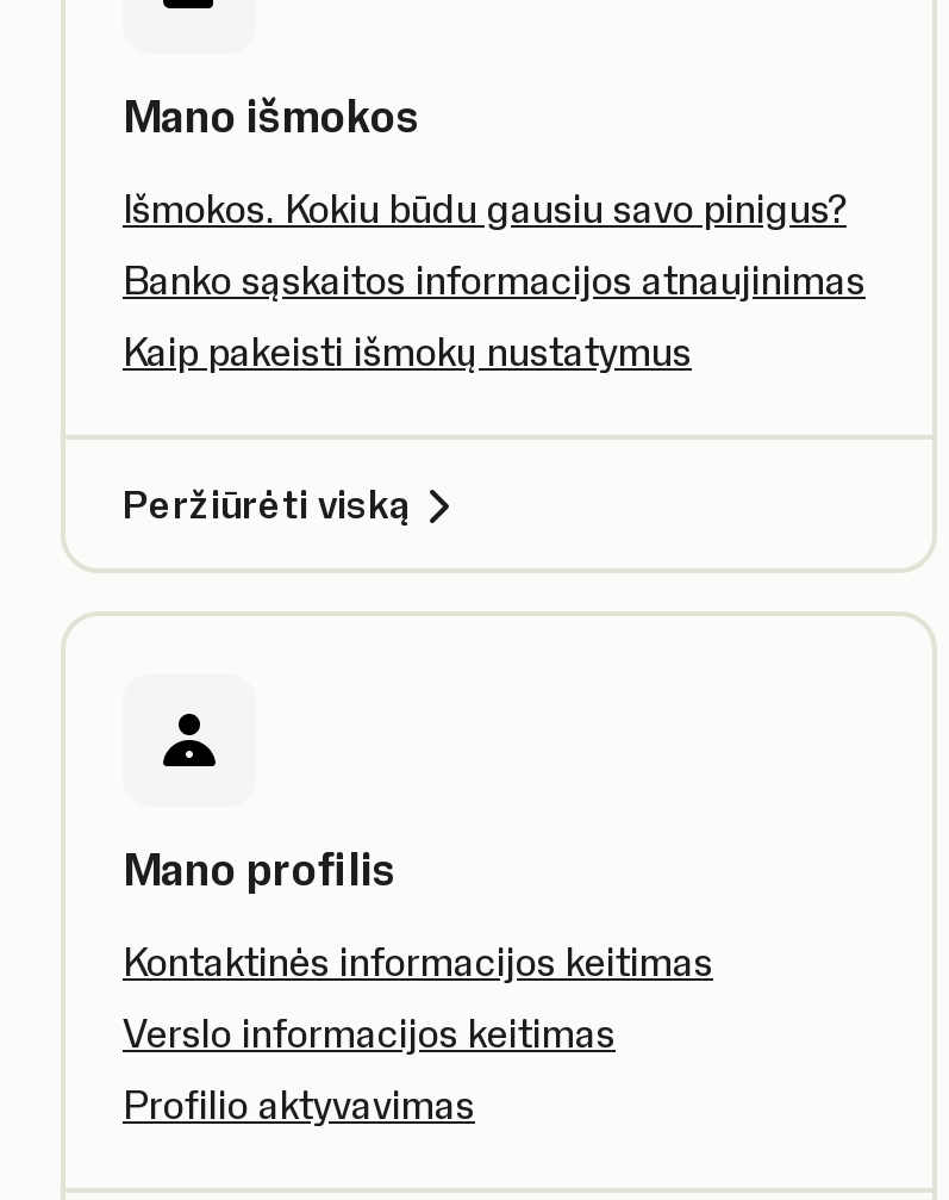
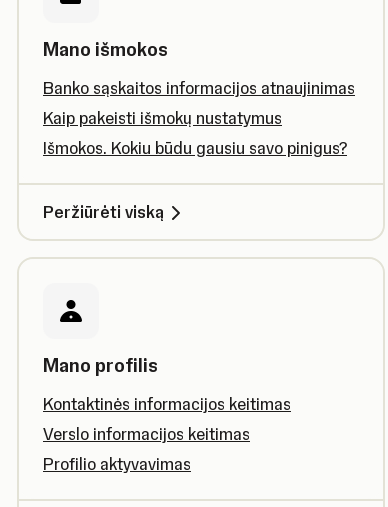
moved [123,185,847,232] -> [43,138,347,158]: Išmokos. Kokiu būdu gausiu savo pinigus?
moved [123,256,866,375] -> [43,78,355,128]: Banko sąskaitos informacijos atnaujinimas | Kaip pakeisti išmokų nustatymus

